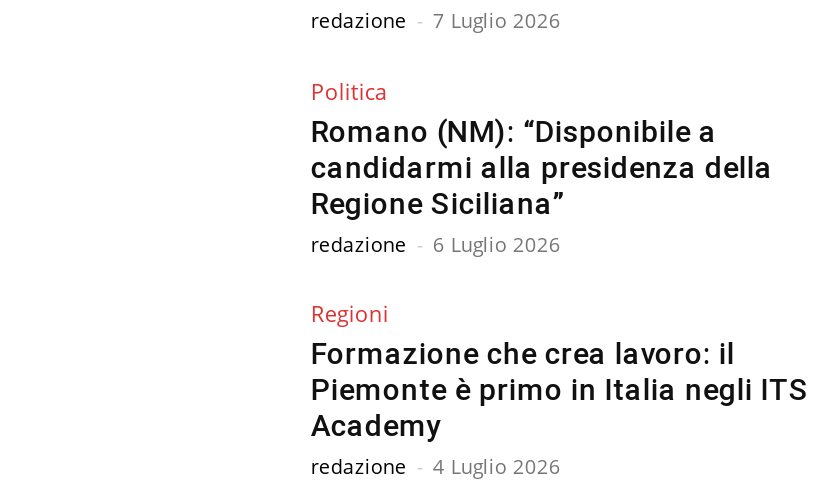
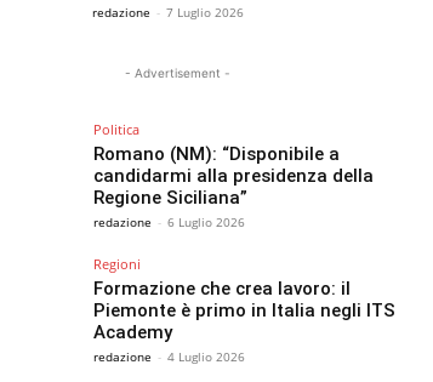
none -> [124,65,230,79] - Advertisement -

